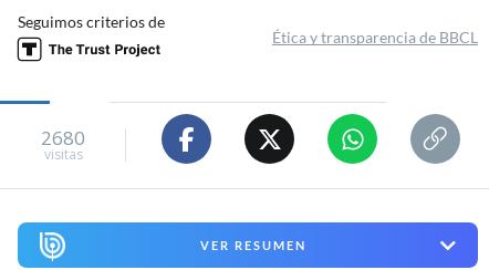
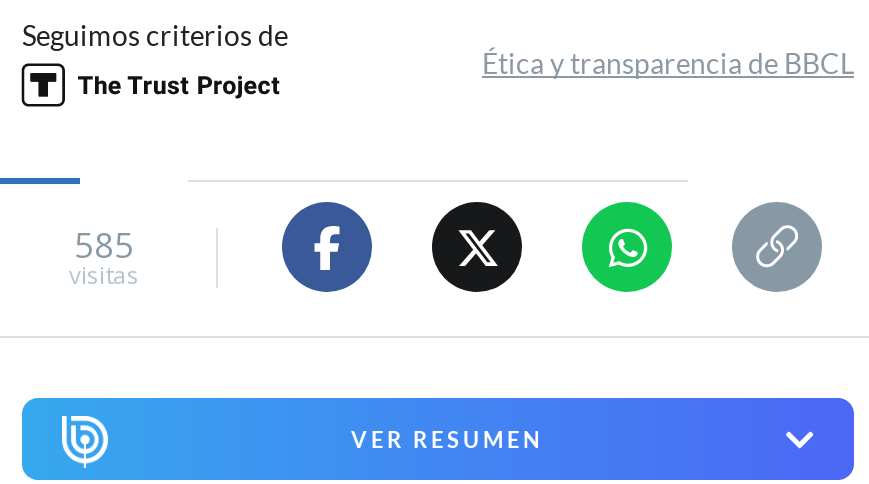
[41,125,85,150] 2680 -> [74,222,134,268] 585

